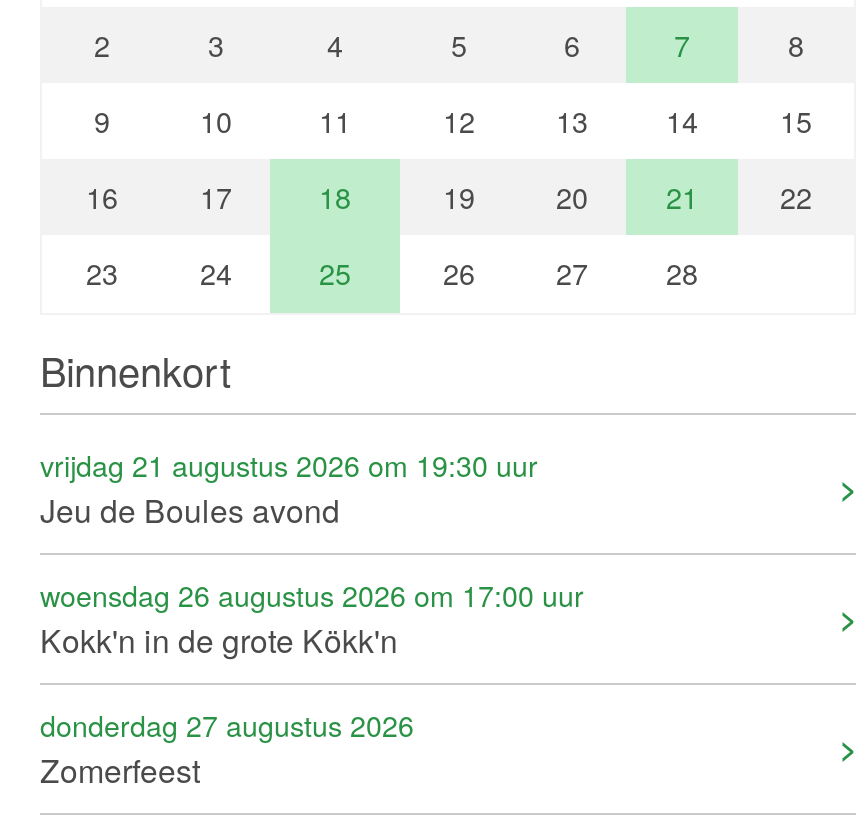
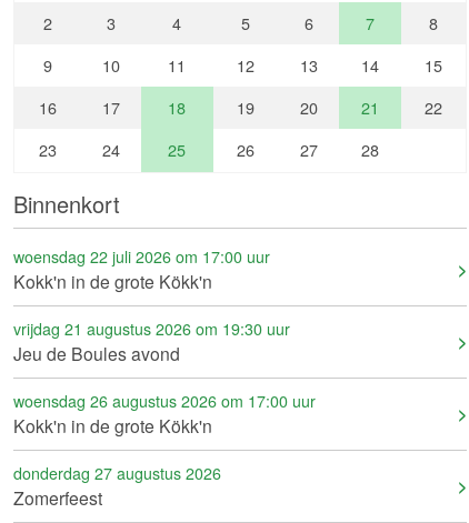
none -> [13,246,270,294] woensdag 22 juli 2026 om 17:00 uur | Kokk'n in de grote Kökk'n

